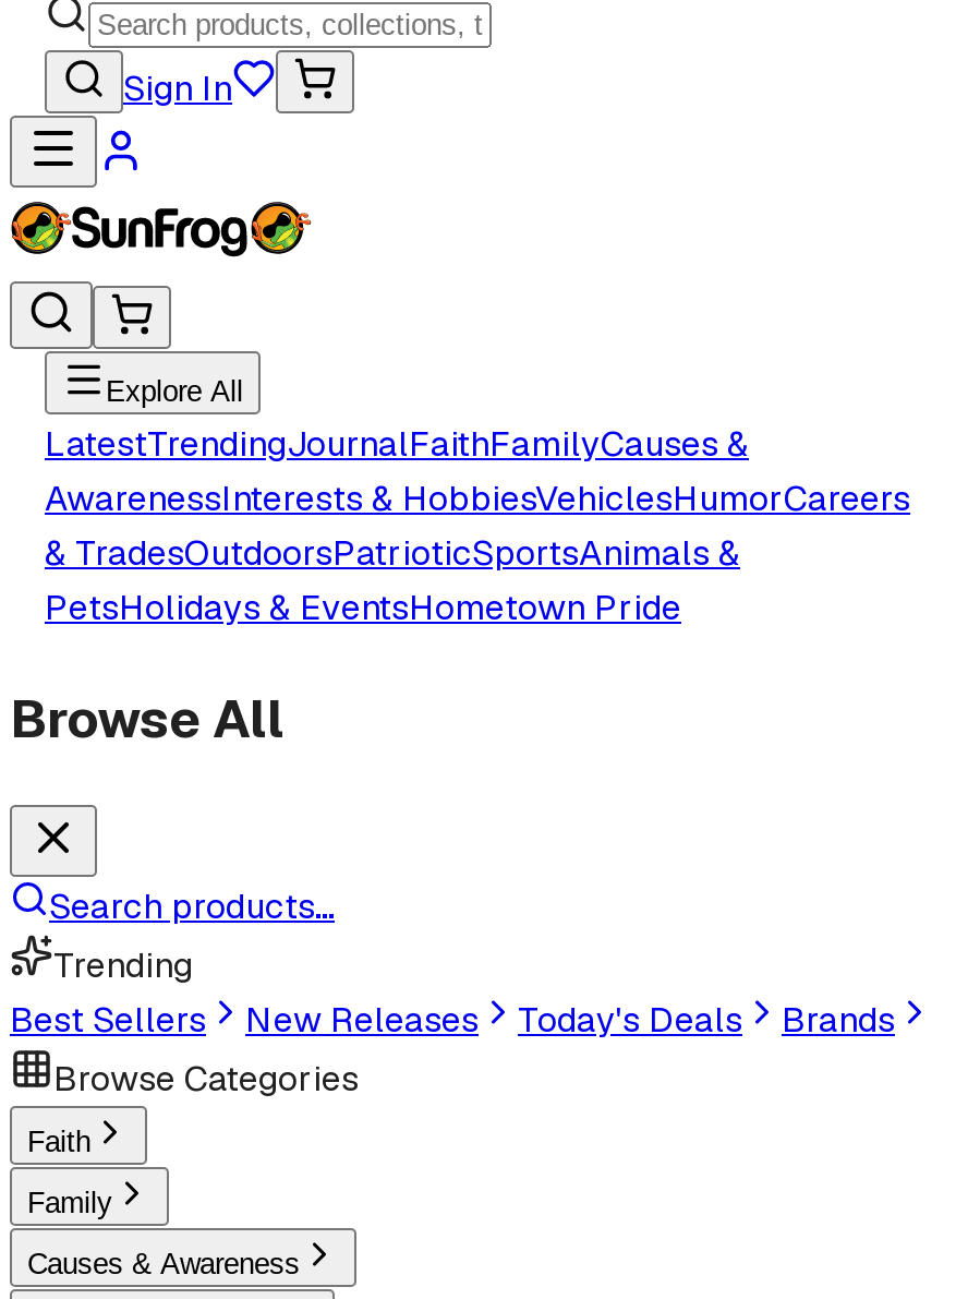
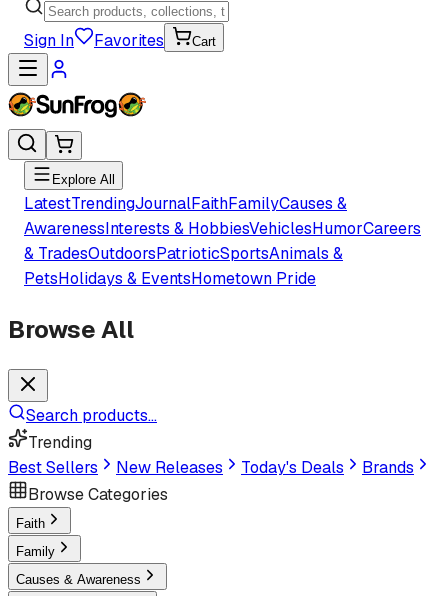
none -> [94,30,216,51] Favorites | Cart

